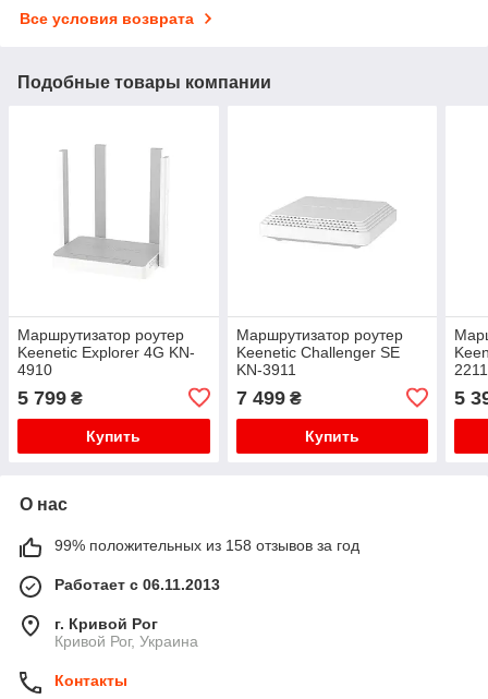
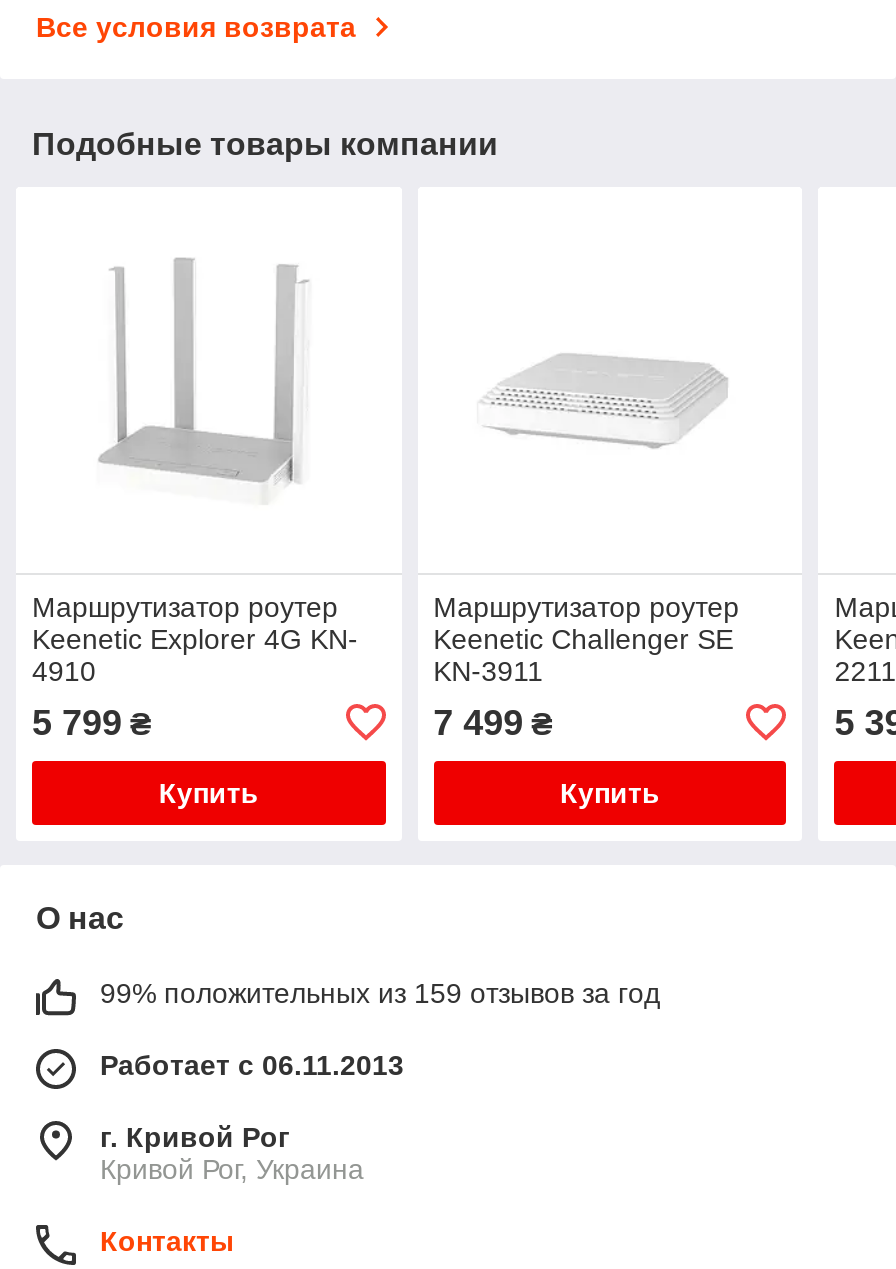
[54,536,359,554] 99% положительных из 158 отзывов за год -> [100,977,660,1009] 99% положительных из 159 отзывов за год

